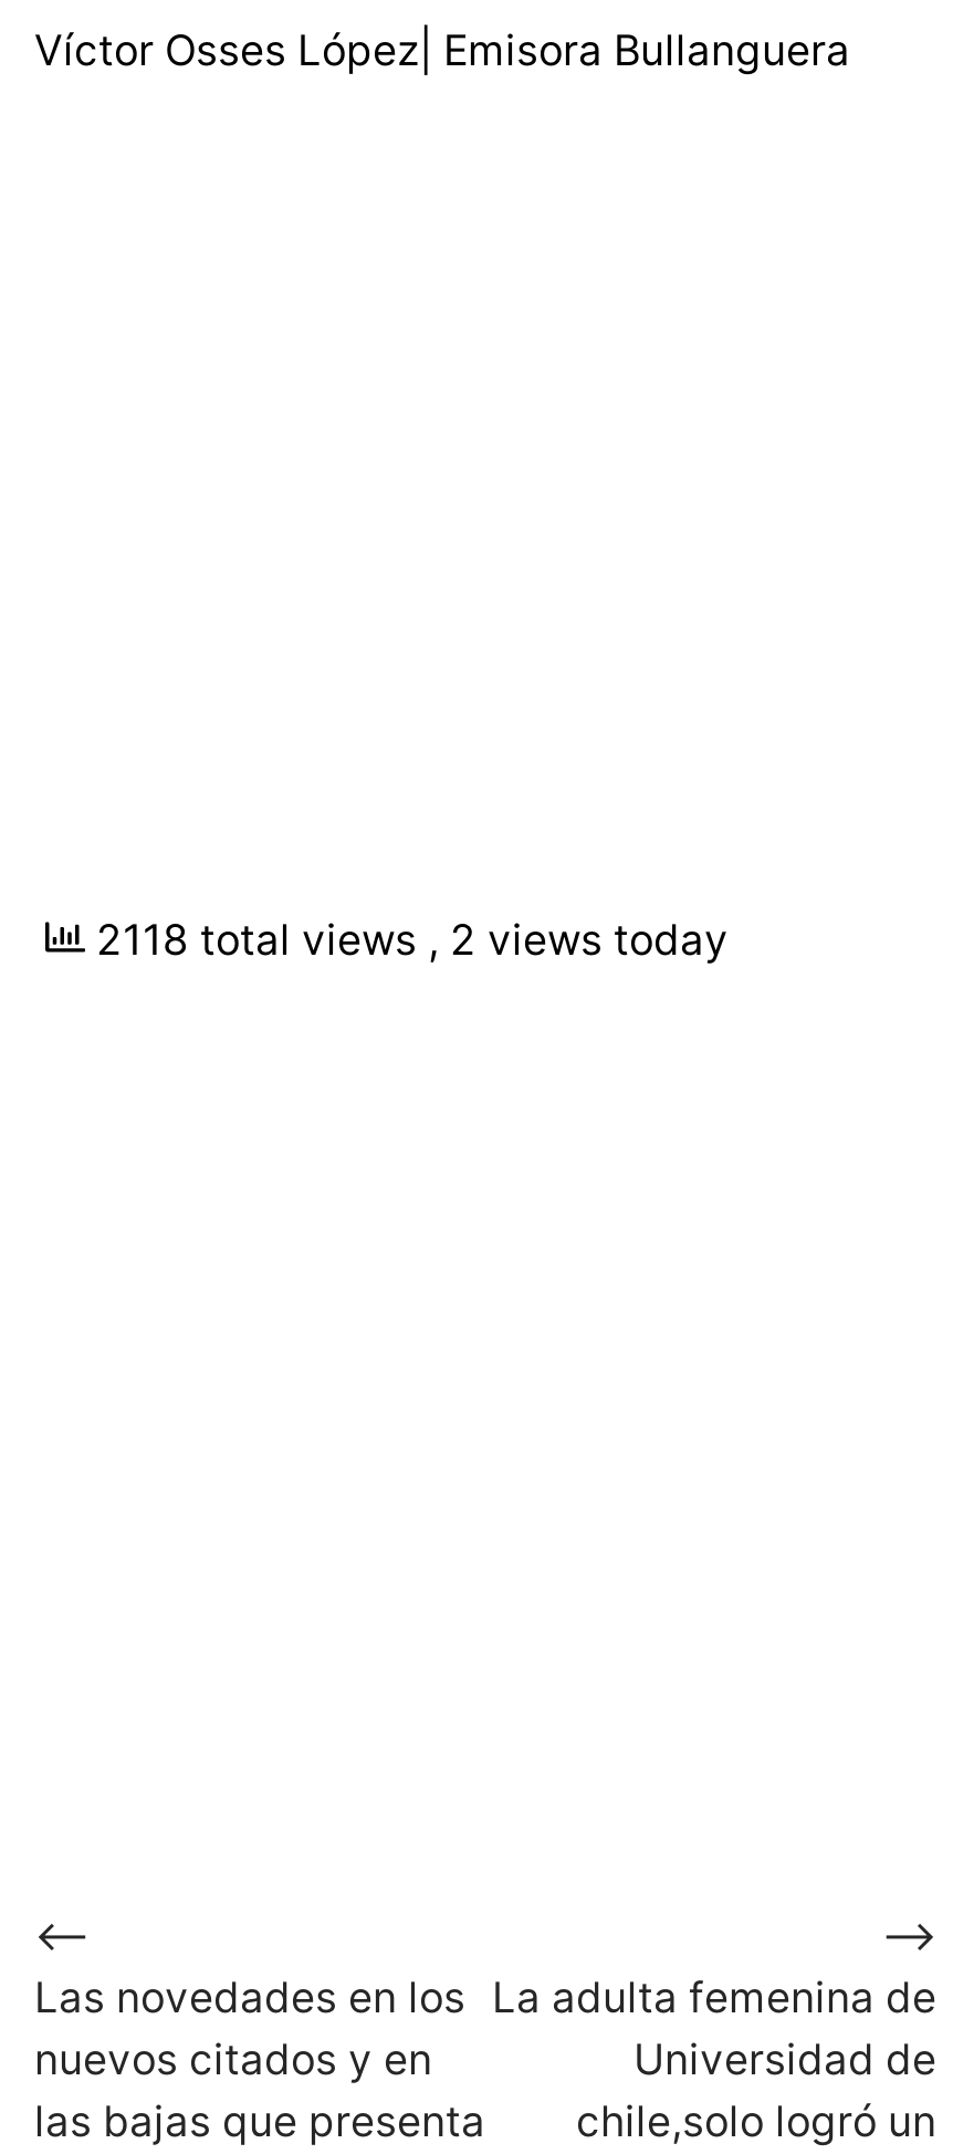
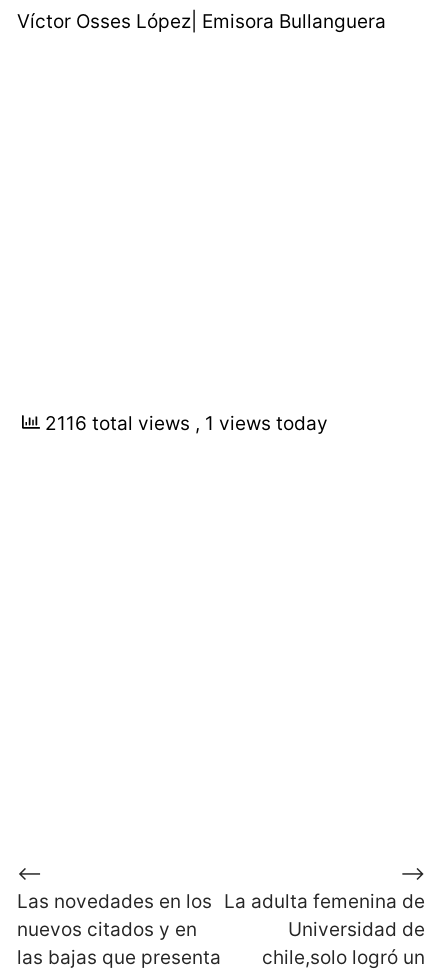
[85,915,729,966] 2118 total views, 2 views today -> [40,412,328,435] 2116 total views, 1 views today

